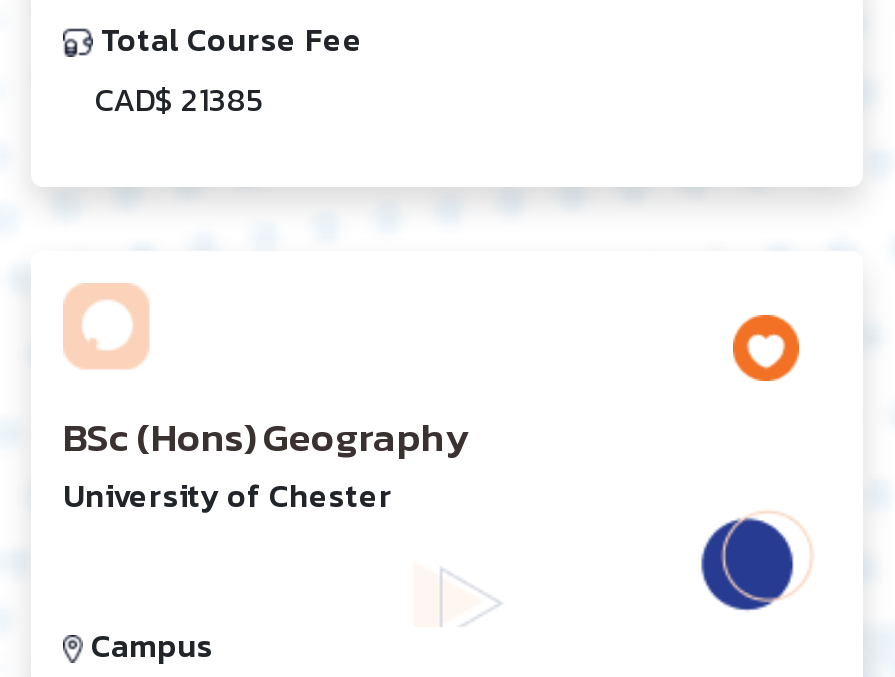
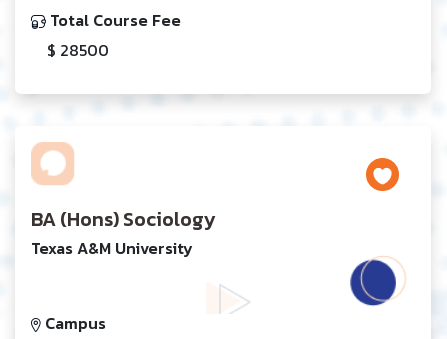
[95,74,263,122] CAD$ 21385 -> [47,38,109,62] $ 28500
[63,406,469,518] BSc (Hons) Geography | University of Chester -> [31,204,215,260] BA (Hons) Sociology | Texas A&M University

